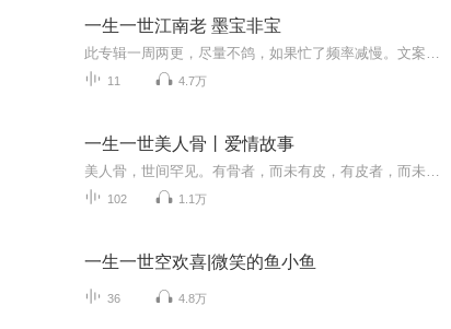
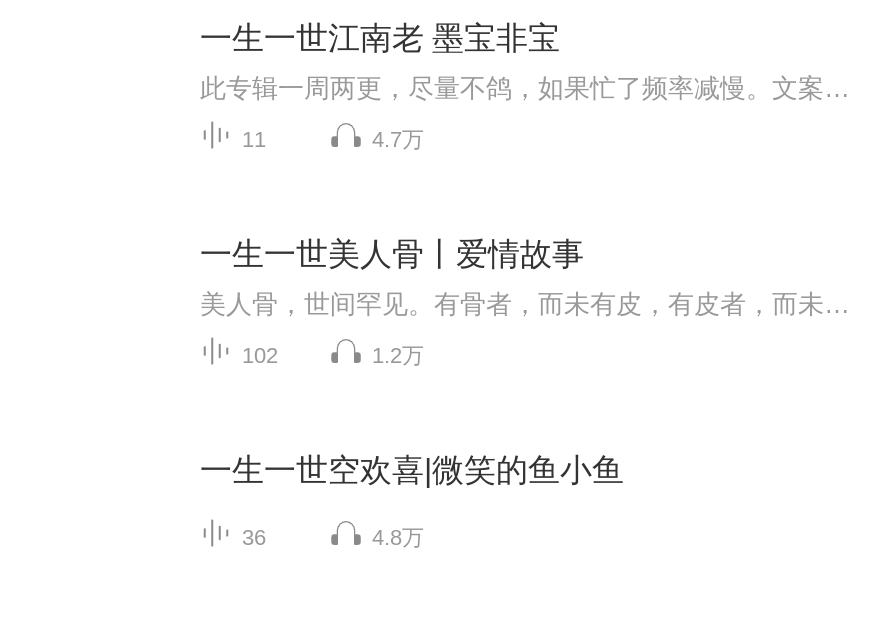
[178,192,207,205] 1.1万 -> [372,343,424,367] 1.2万

